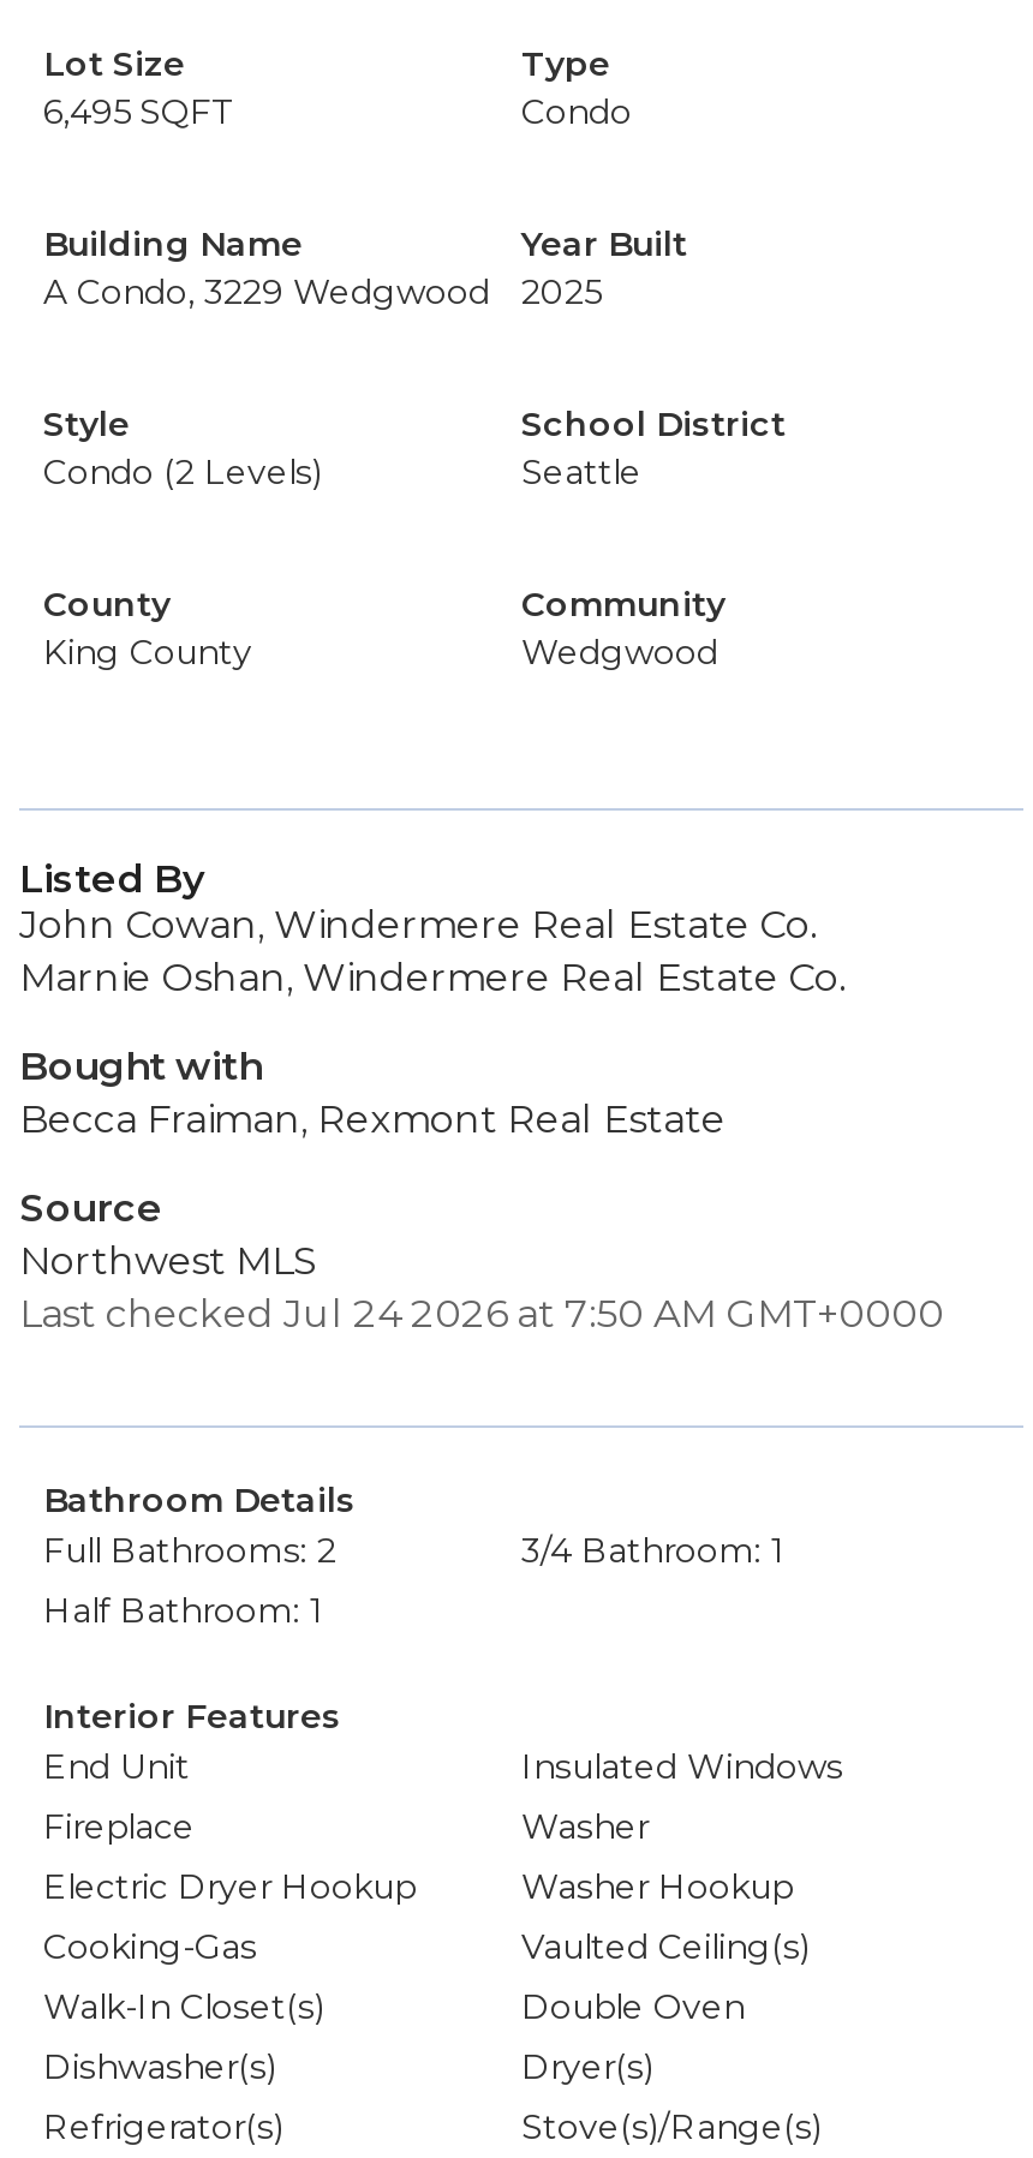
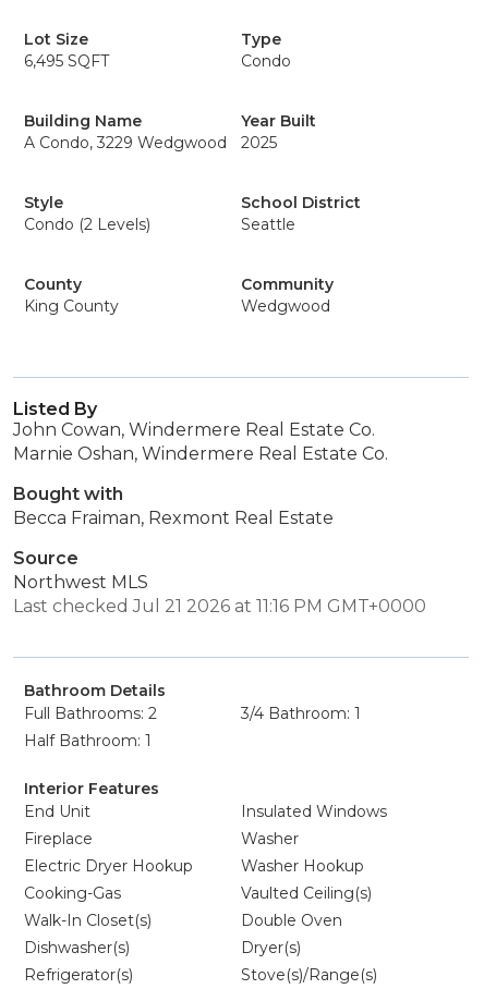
[19,1291,944,1337] Last checked Jul 24 2026 at 7:50 AM GMT+0000 -> [13,596,426,616] Last checked Jul 21 2026 at 11:16 PM GMT+0000

